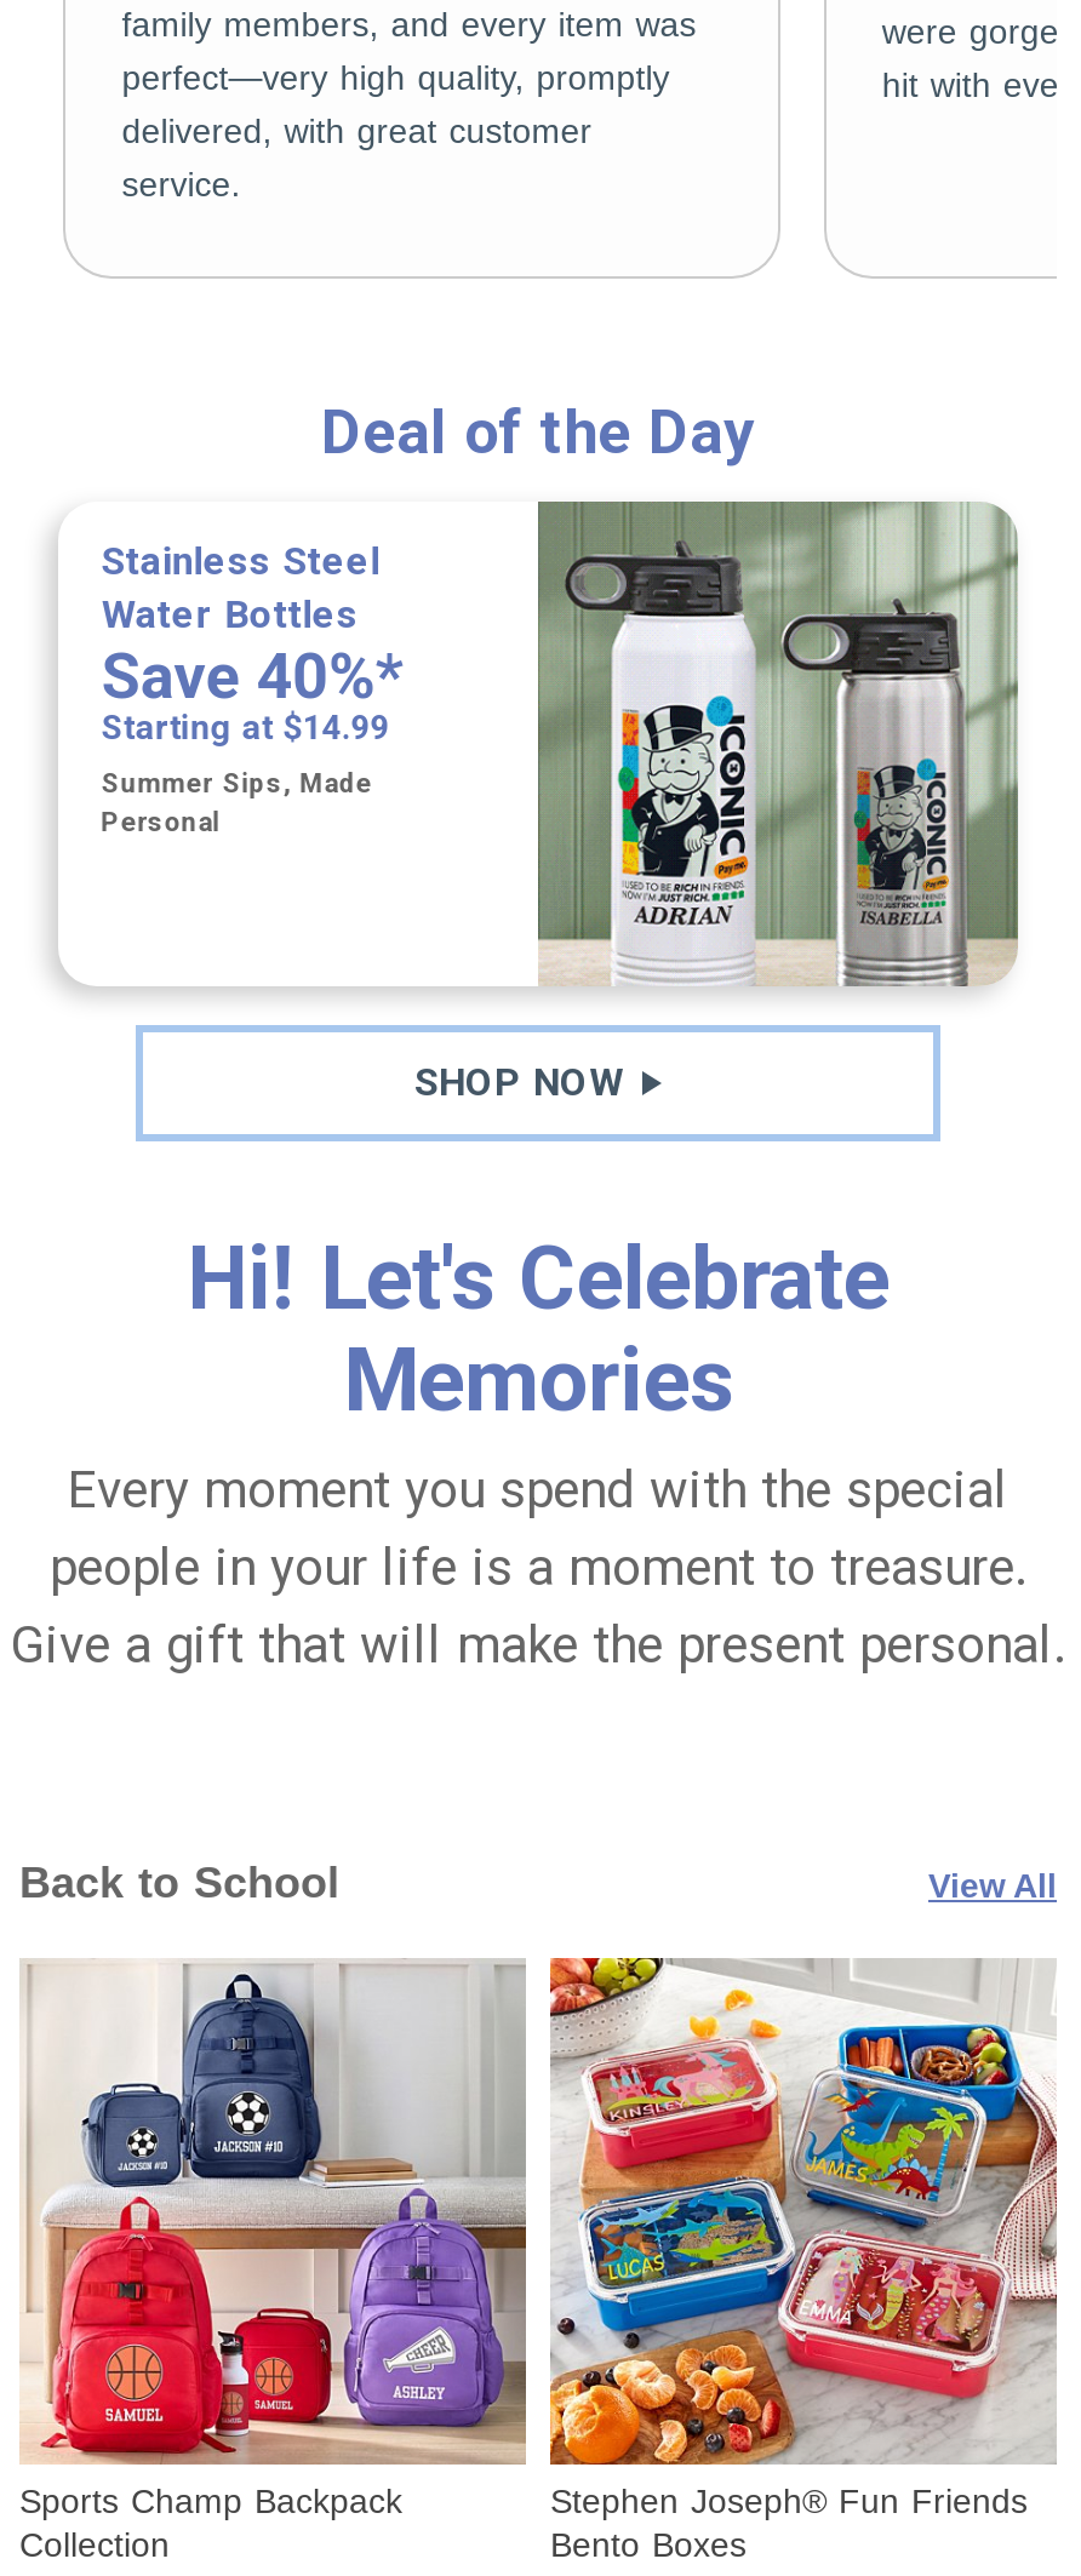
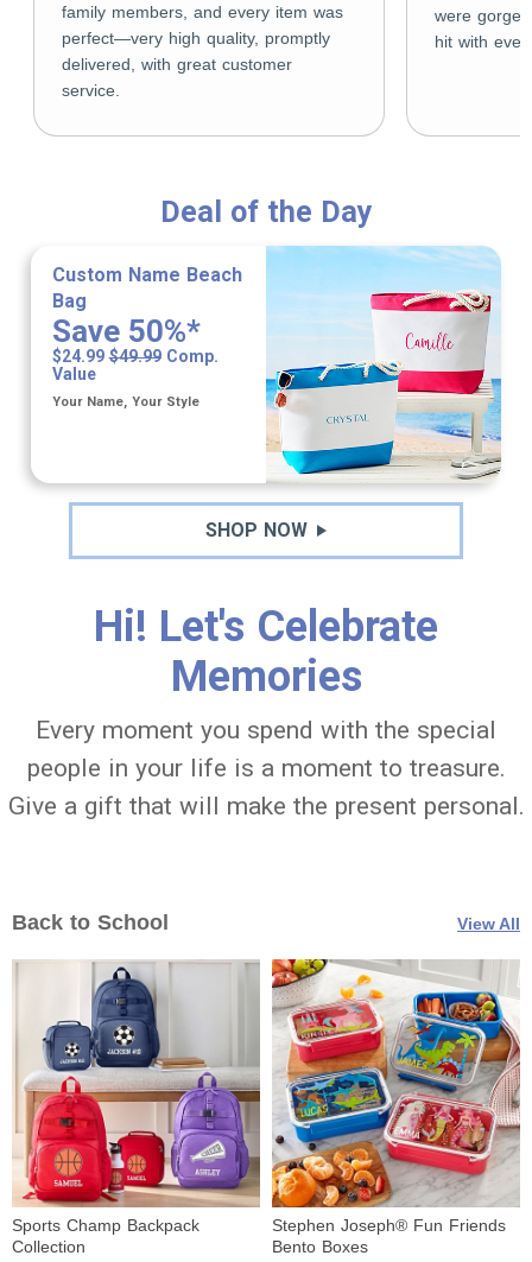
[536,499,1020,989] [image] -> [265,246,502,483] [image]
[101,537,404,746] Stainless Steel | Water Bottles | Save 40%* | Starting at $14.99 -> [52,263,242,383] Custom Name Beach | Bag | Save 50%* | $24.99 $49.99 Comp. | Value
[101,768,373,838] Summer Sips, Made | Personal -> [52,394,199,409] Your Name, Your Style

